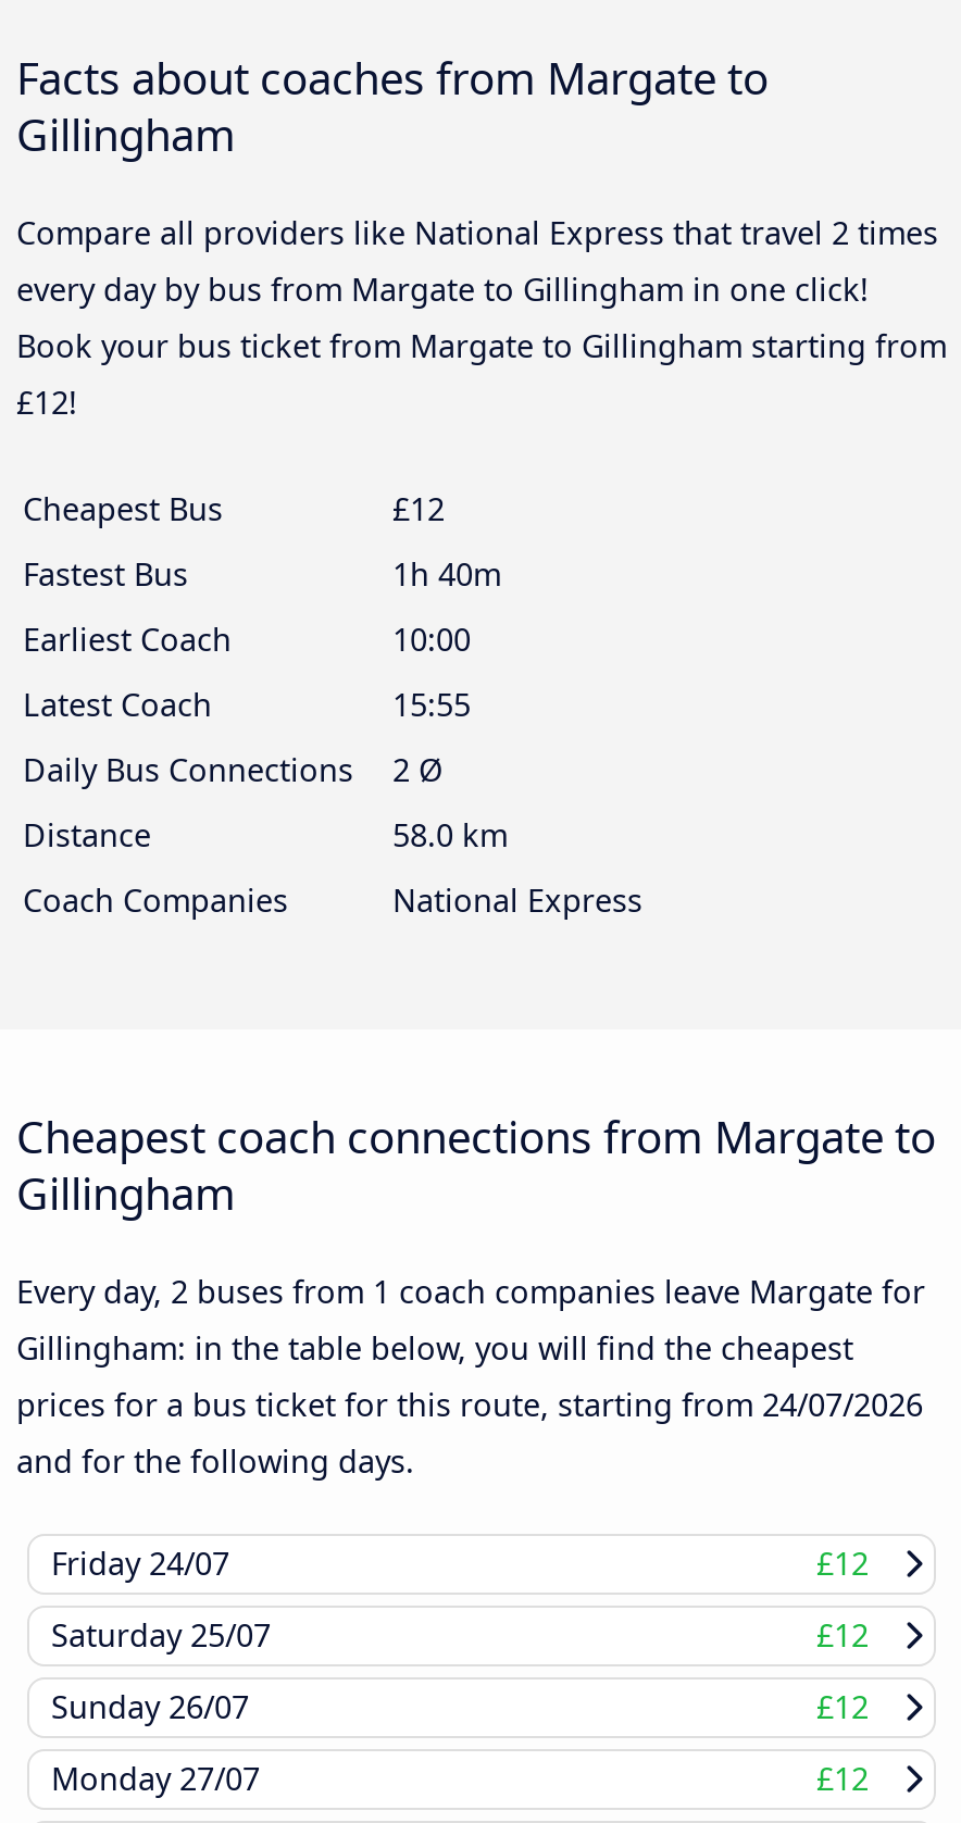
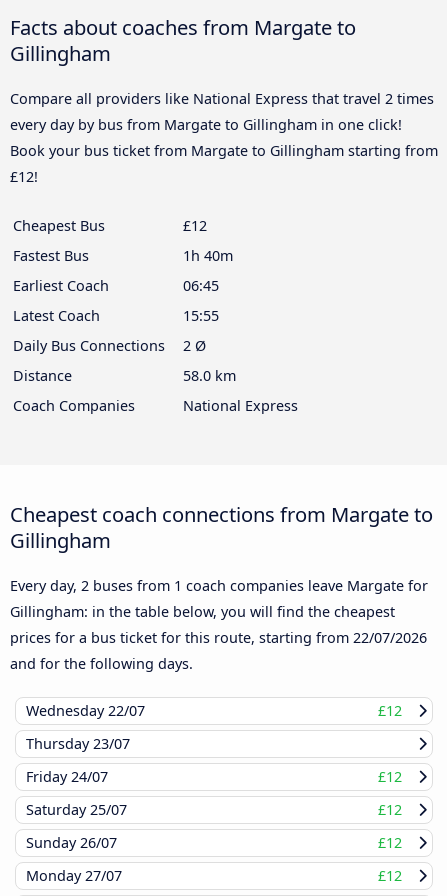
[392,619,471,660] 10:00 -> [183,276,219,295] 06:45
[16,1385,923,1426] prices for a bus ticket for this route, starting from 24/07/2026 -> [10,628,427,647] prices for a bus ticket for this route, starting from 22/07/2026
none -> [26,701,402,753] Wednesday 22/07 | £12 | Thursday 23/07

